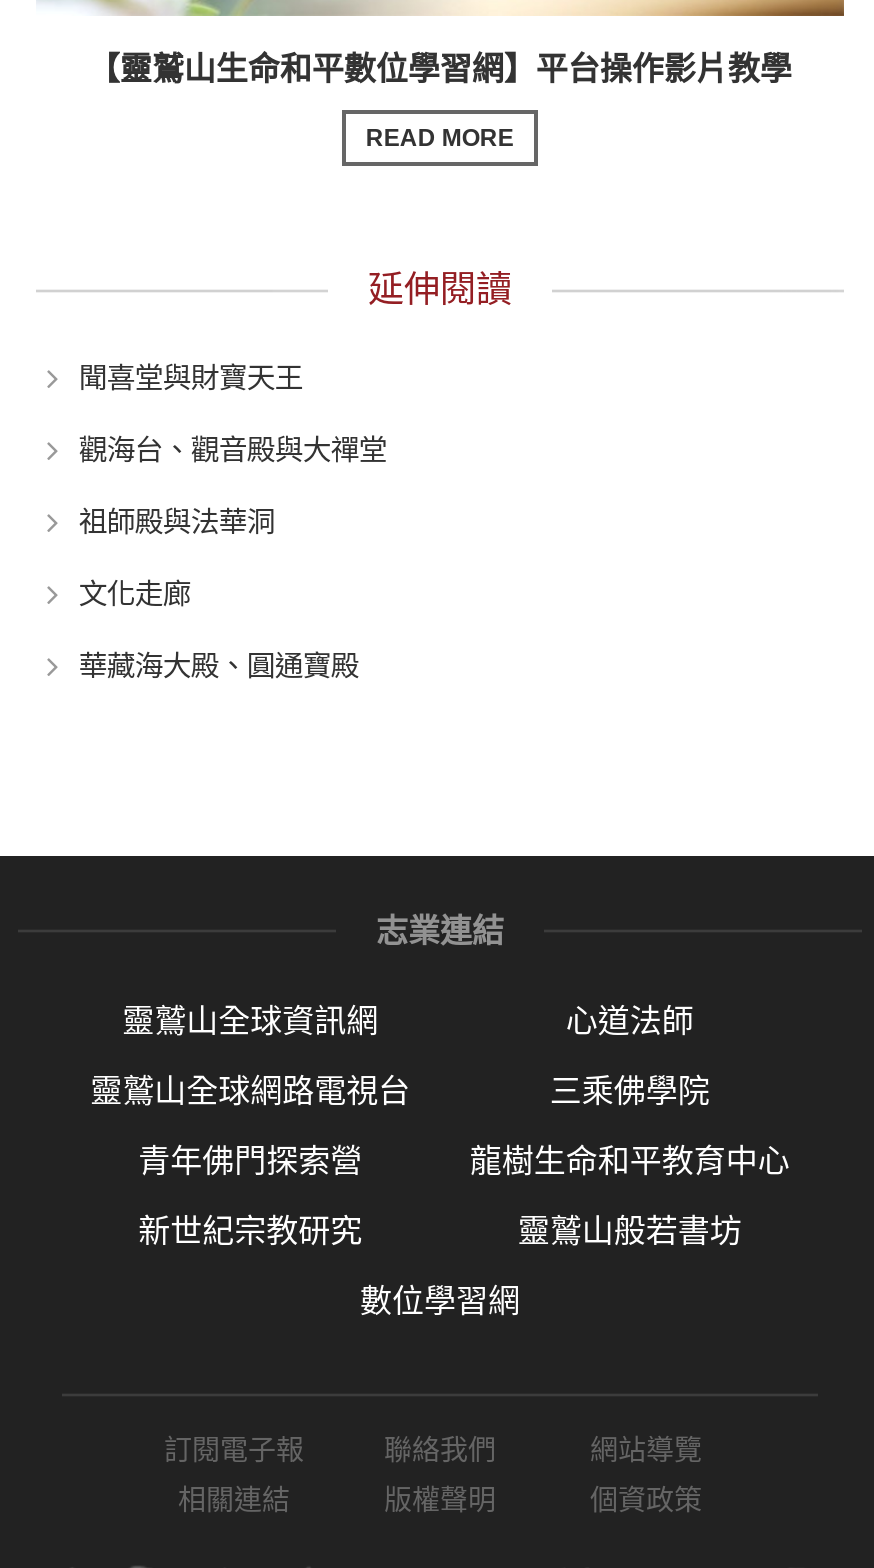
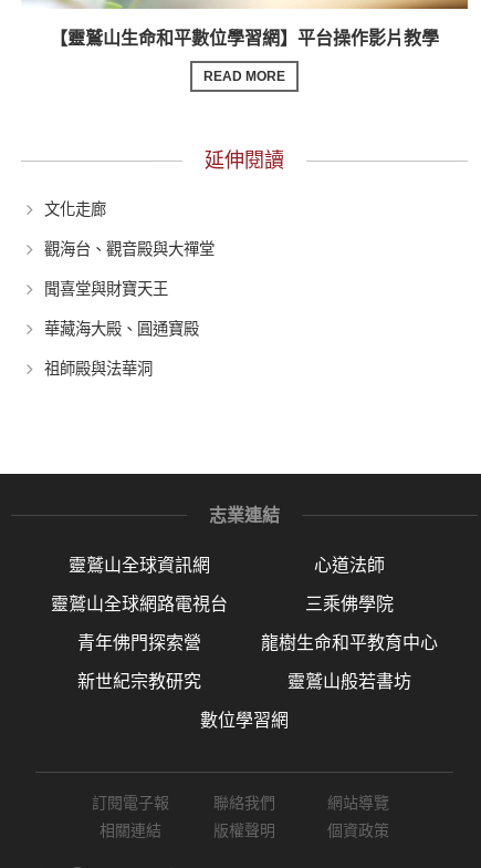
moved [79,362,387,466] -> [45,240,215,298]: 觀海台、觀音殿與大禪堂 | 聞喜堂與財寶天王
moved [79,506,275,538] -> [45,360,153,378]: 祖師殿與法華洞
moved [79,578,191,610] -> [45,201,107,218]: 文化走廊
moved [79,650,359,682] -> [45,320,199,338]: 華藏海大殿、圓通寶殿

